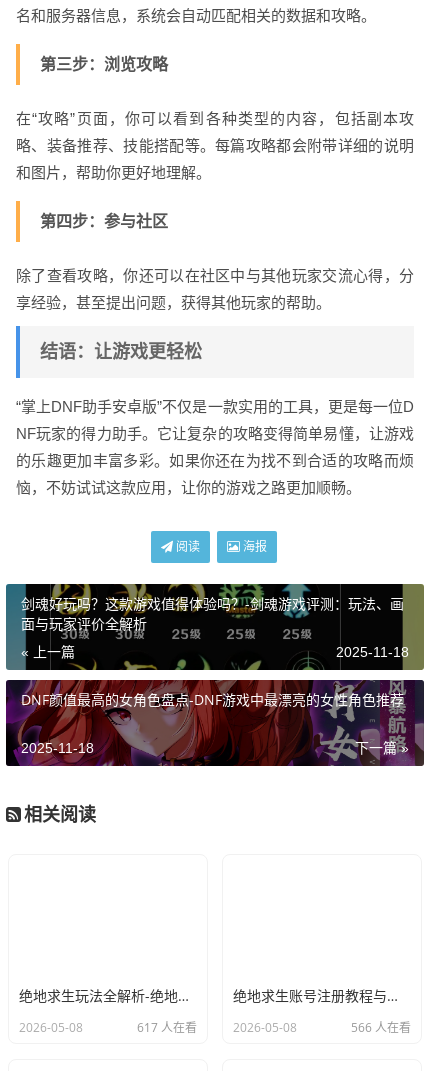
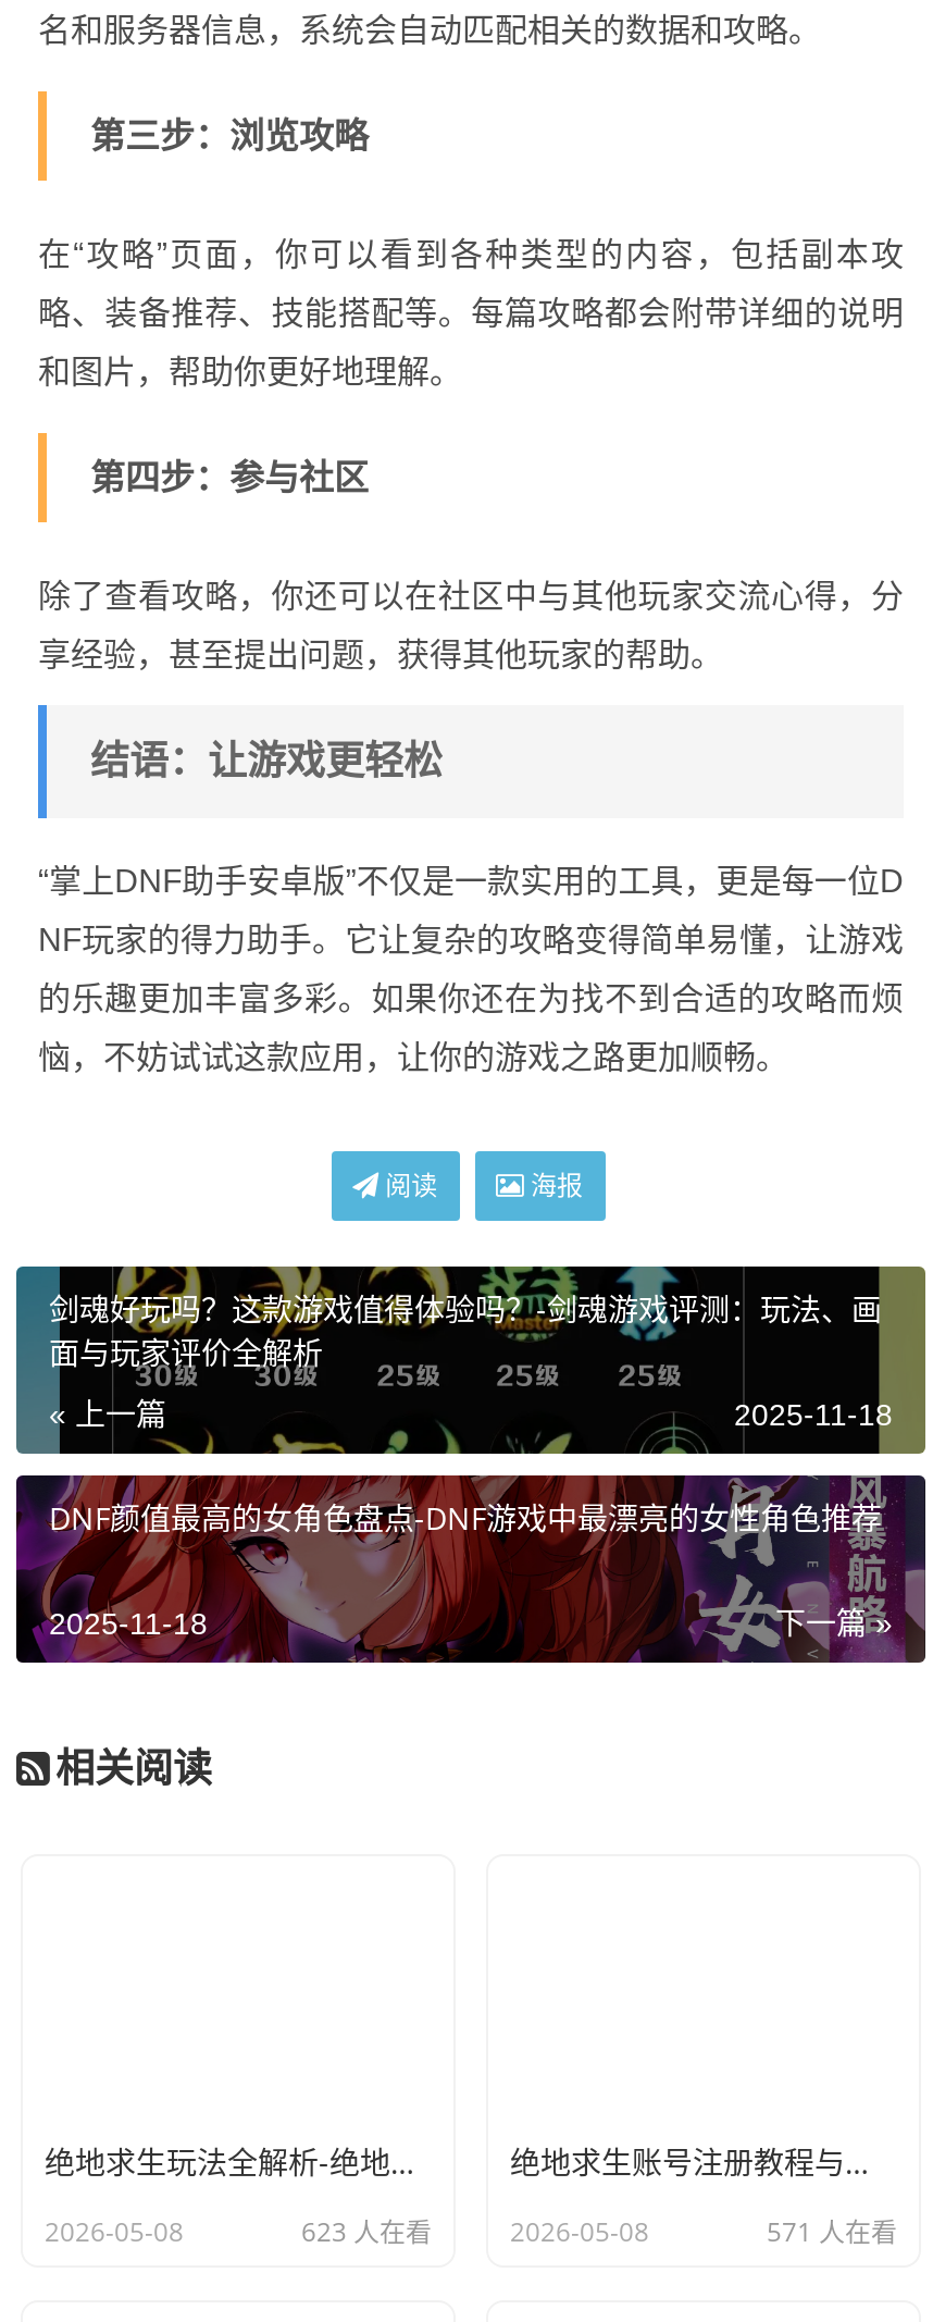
[137,1019,197,1036] 617 人在看 -> [301,2214,432,2251] 623 人在看
[351,1019,411,1036] 566 人在看 -> [767,2214,897,2251] 571 人在看

